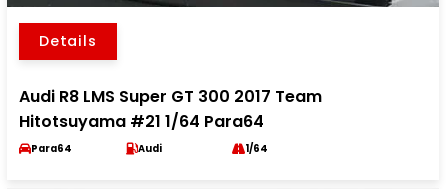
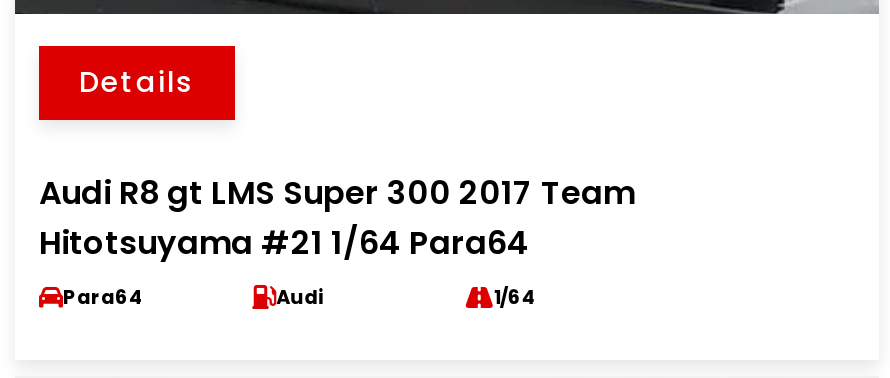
[19,85,322,108] Audi R8 LMS Super GT 300 2017 Team -> [39,170,635,216] Audi R8 gt LMS Super 300 2017 Team

